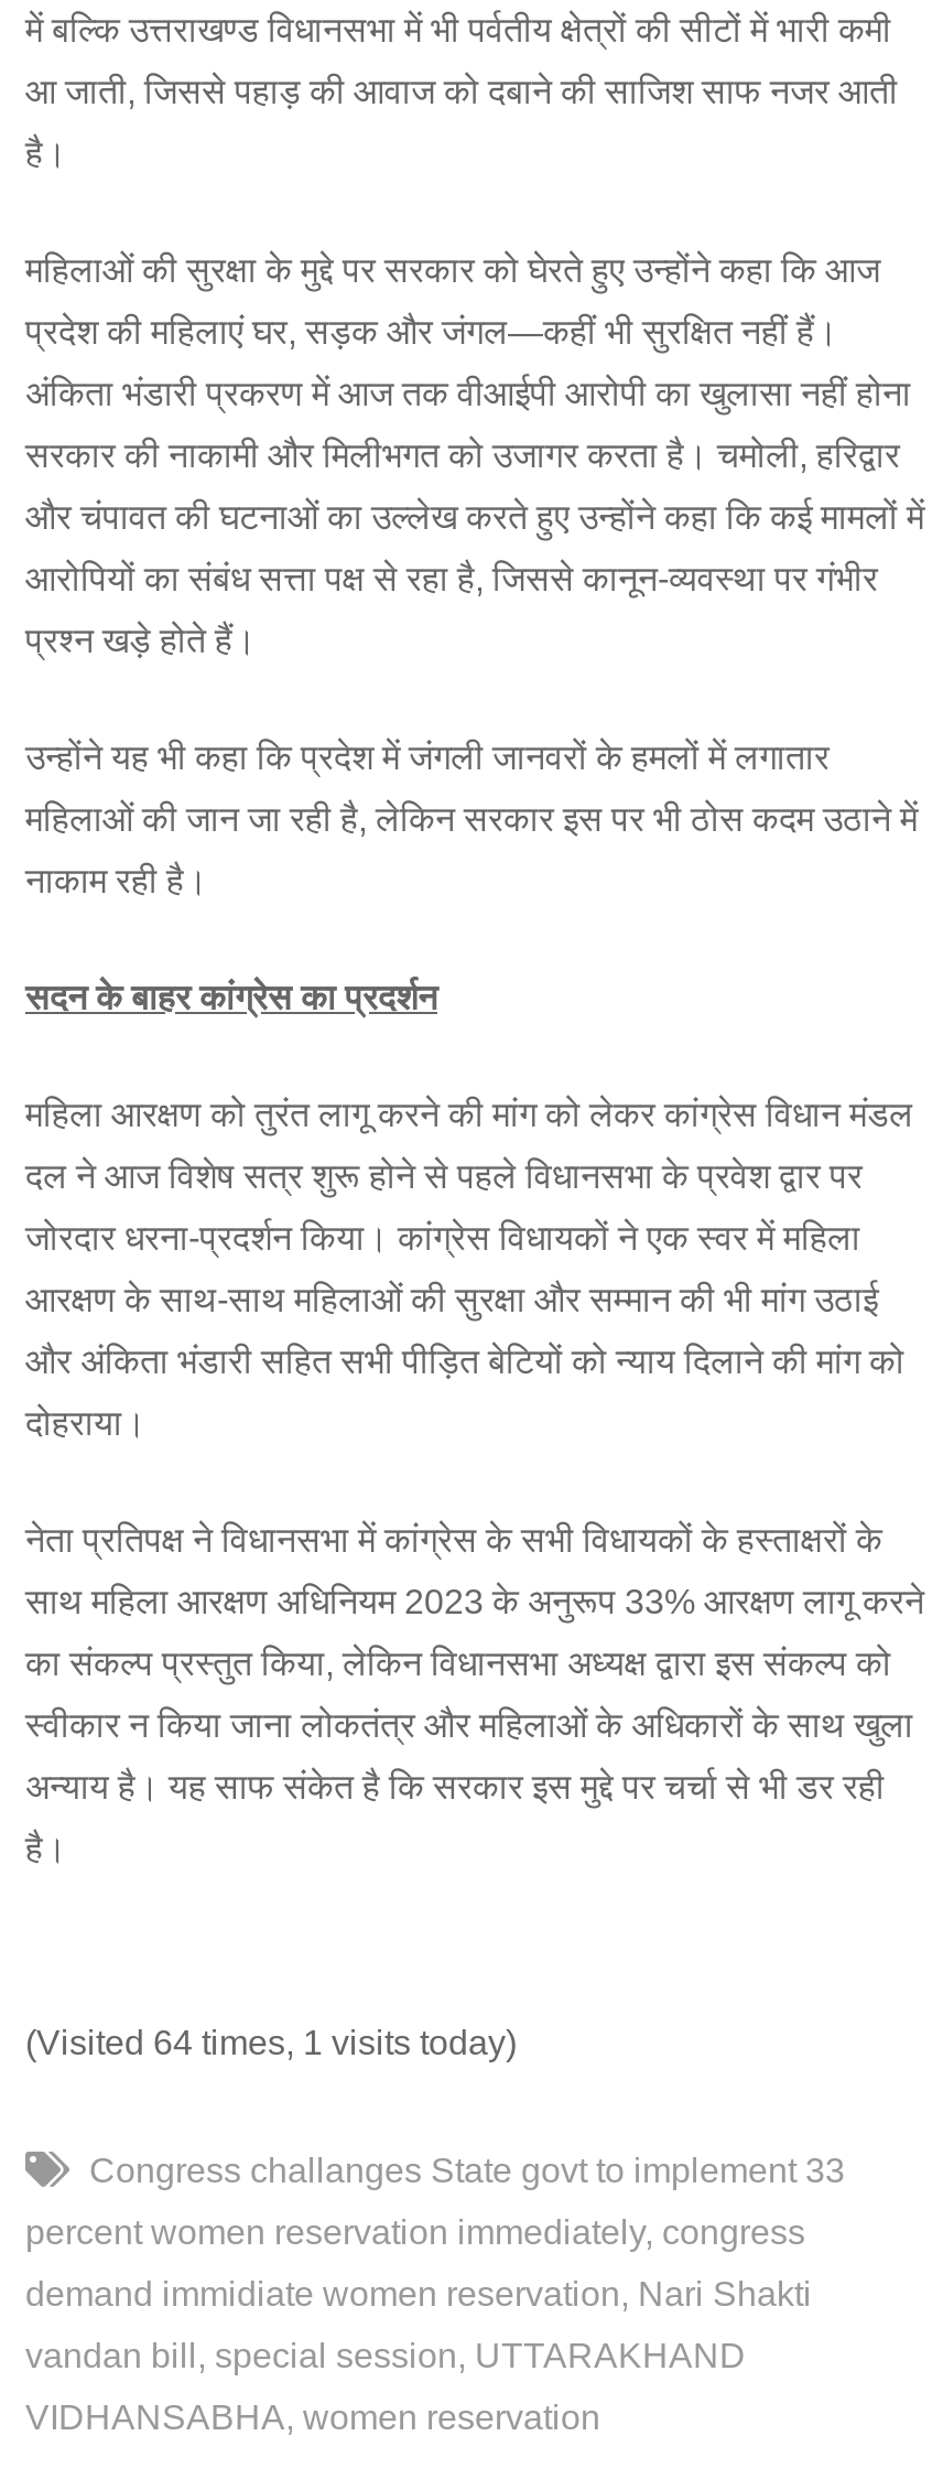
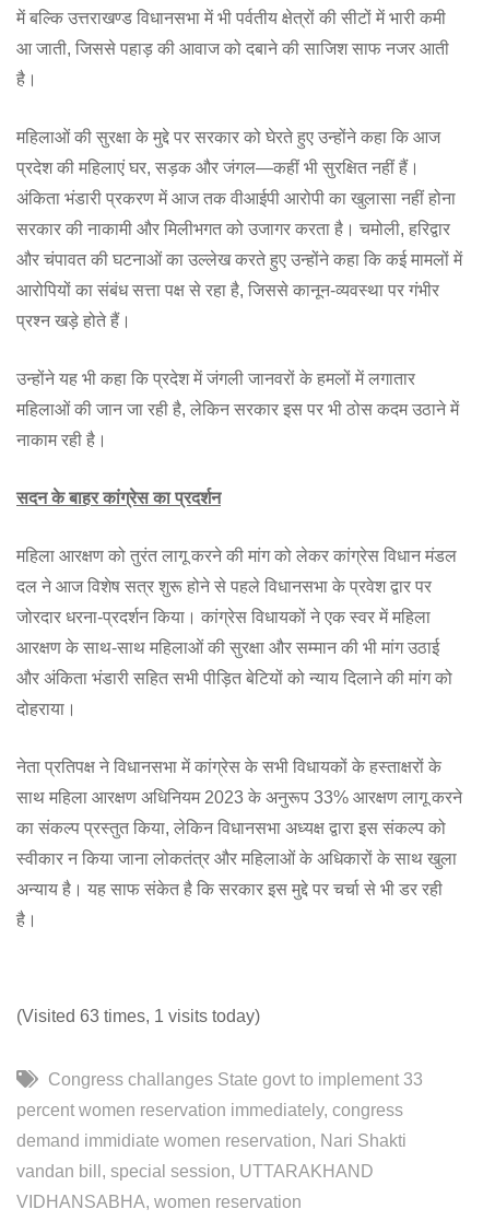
[25,2024,517,2062] (Visited 64 times, 1 visits today) -> [16,1007,260,1026] (Visited 63 times, 1 visits today)

